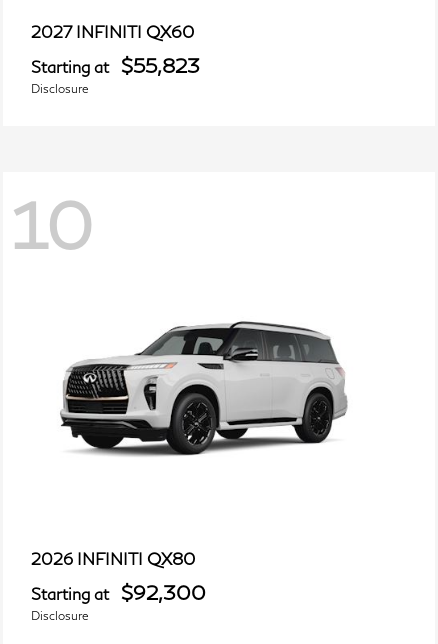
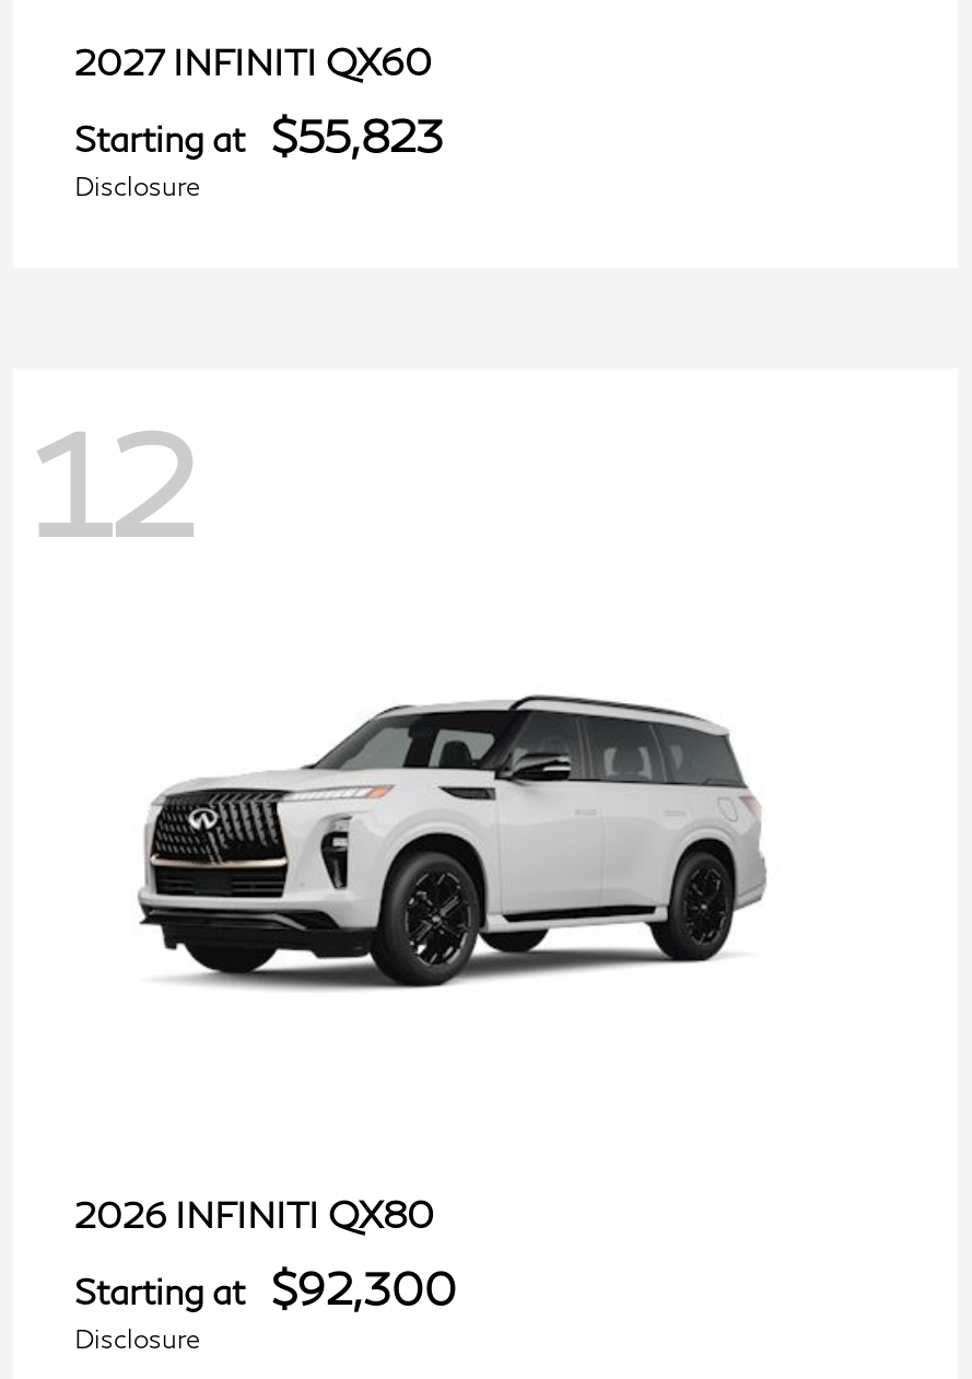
[11,186,93,262] 10 -> [31,400,197,566] 12

